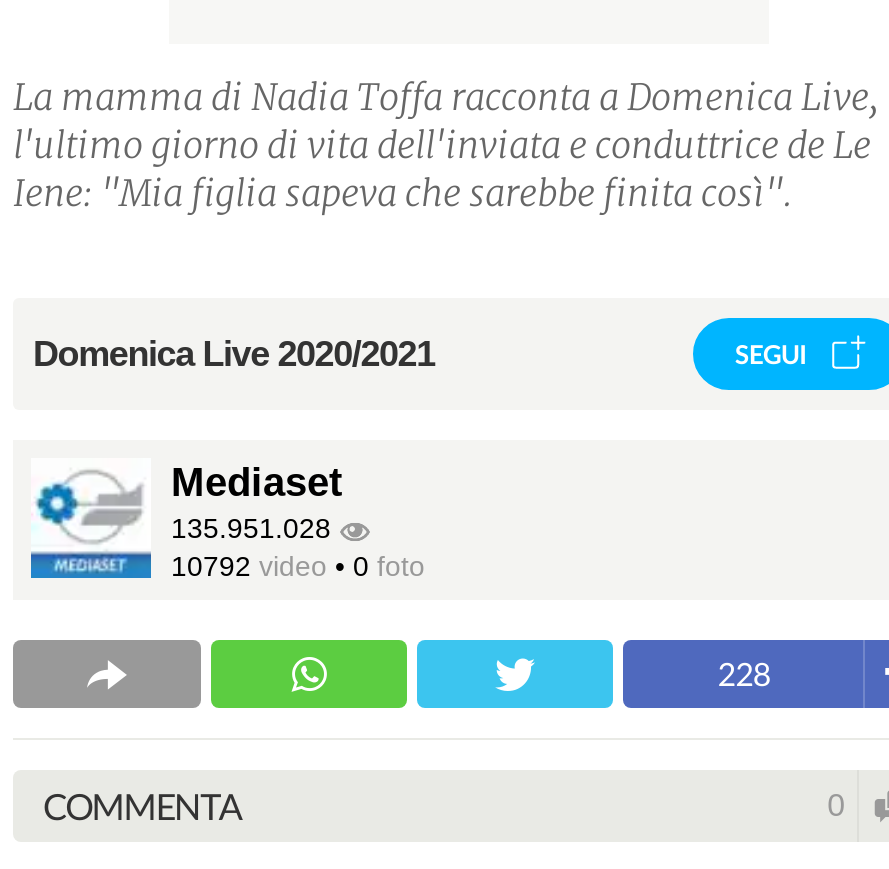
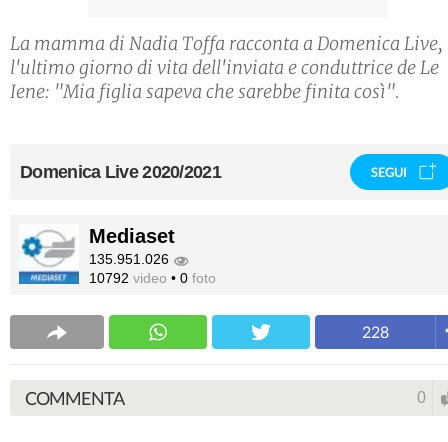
[171,513,331,545] 135.951.028 -> [89,251,169,267] 135.951.026

